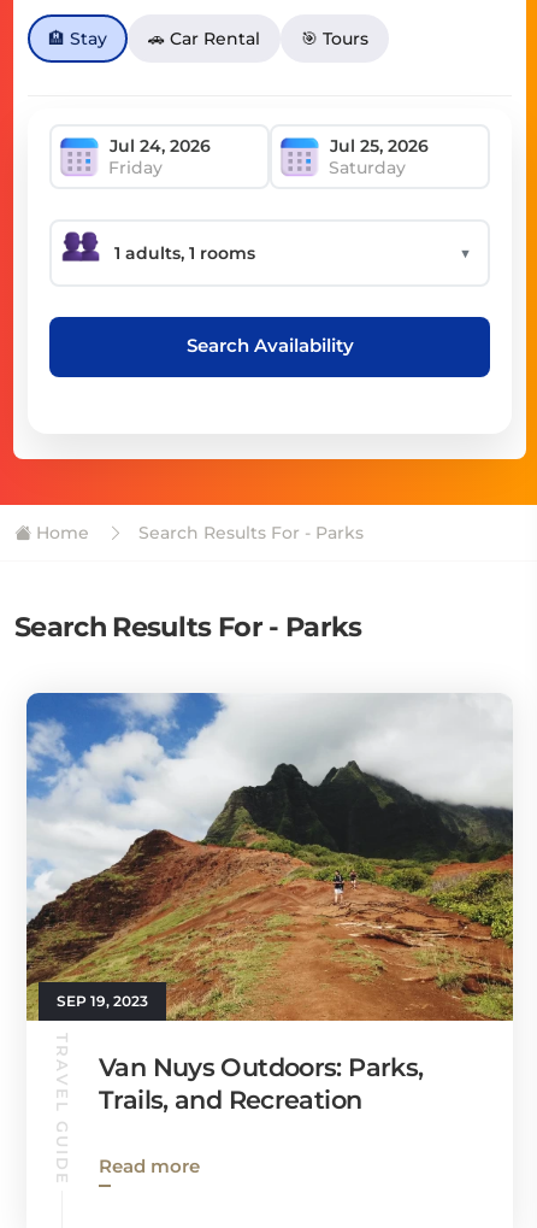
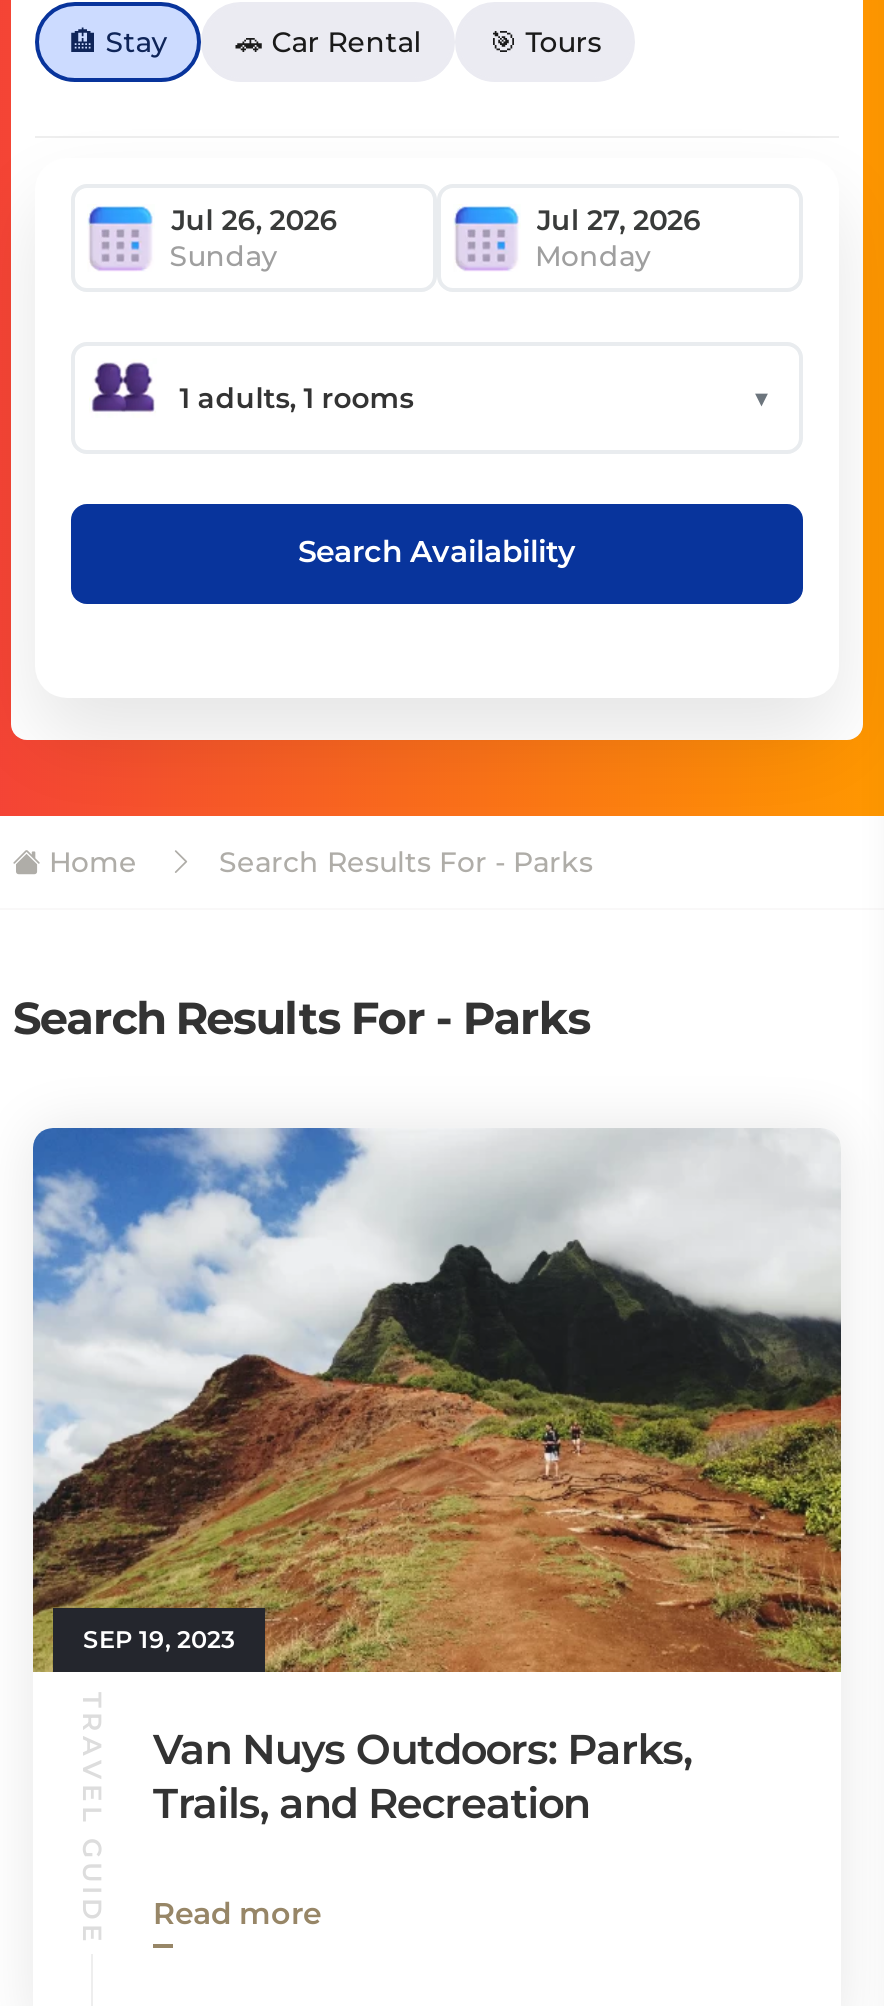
[109,156,406,178] Friday | Saturday -> [169,237,651,273] Sunday | Monday

